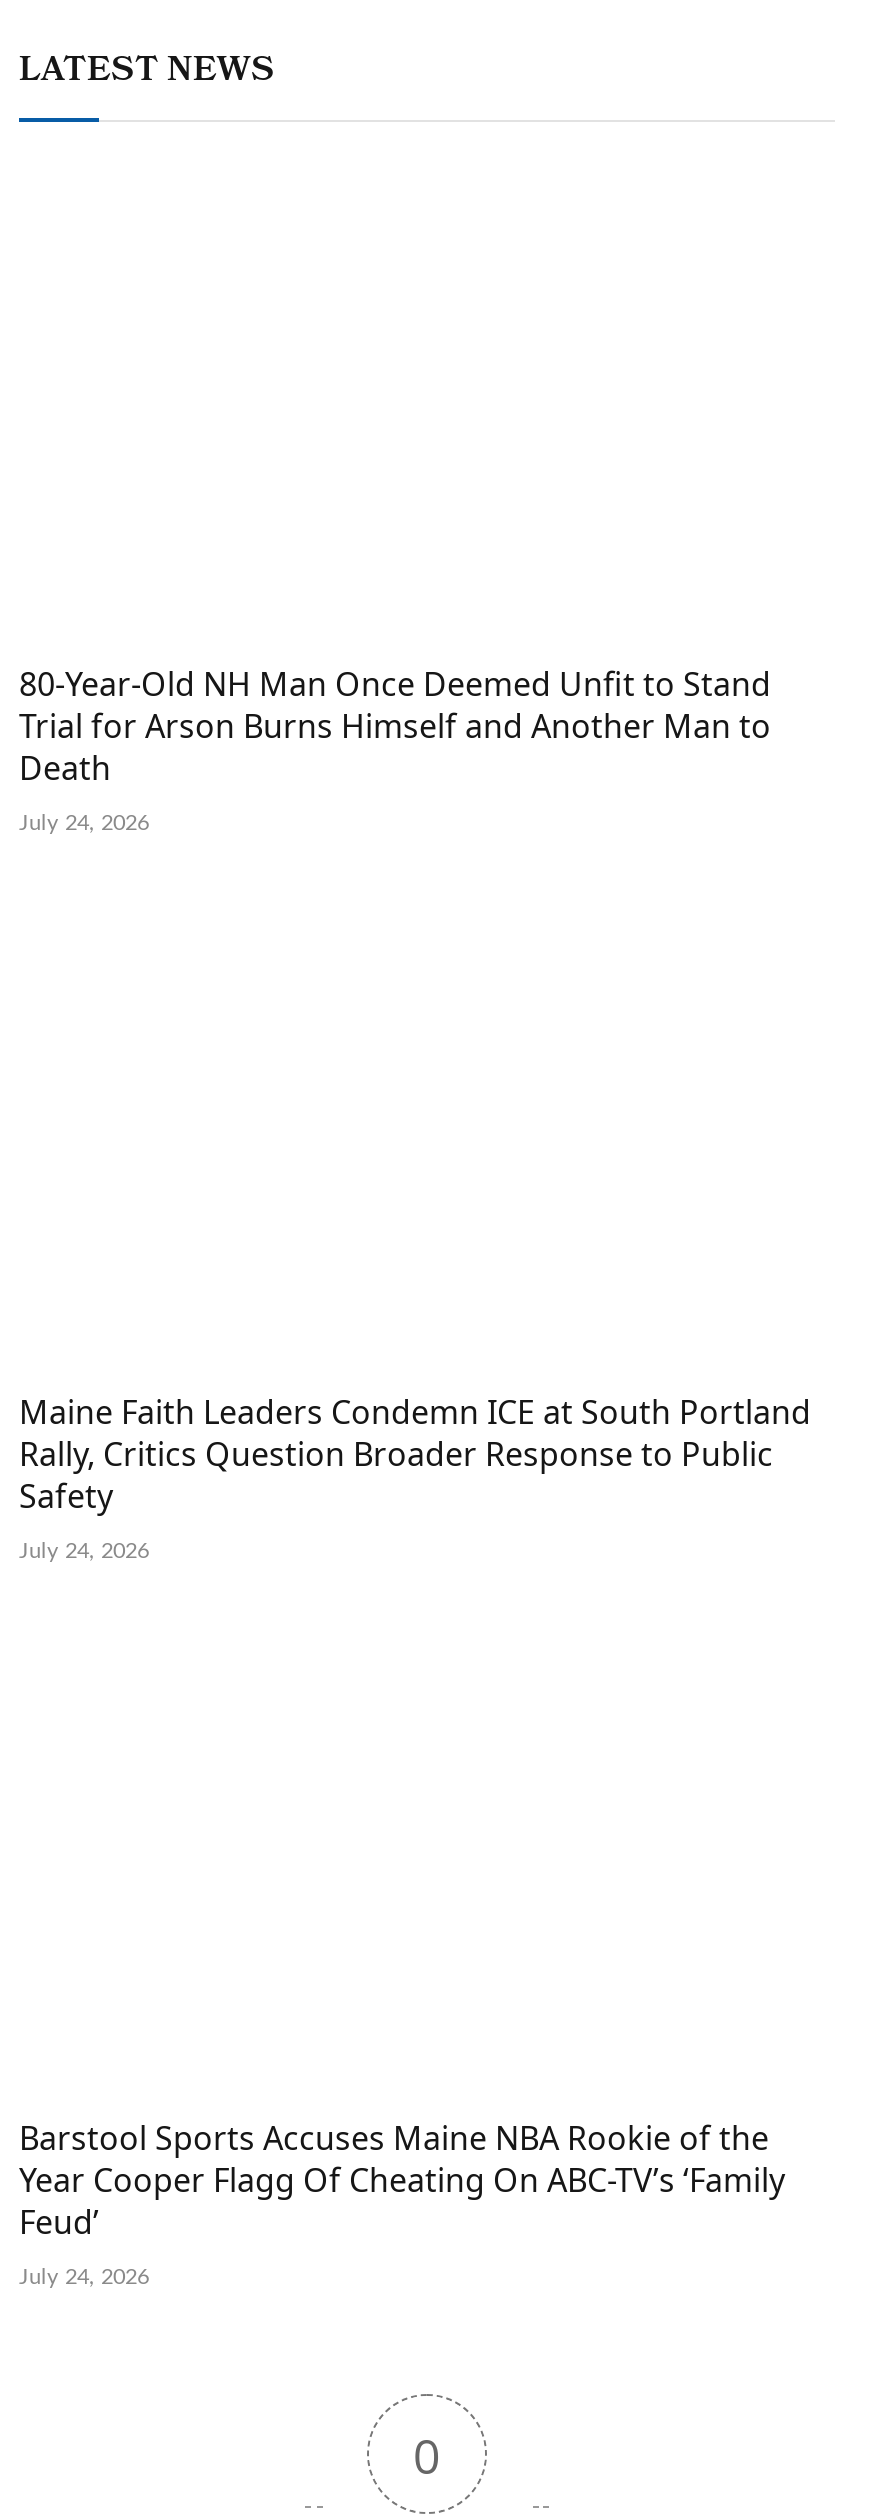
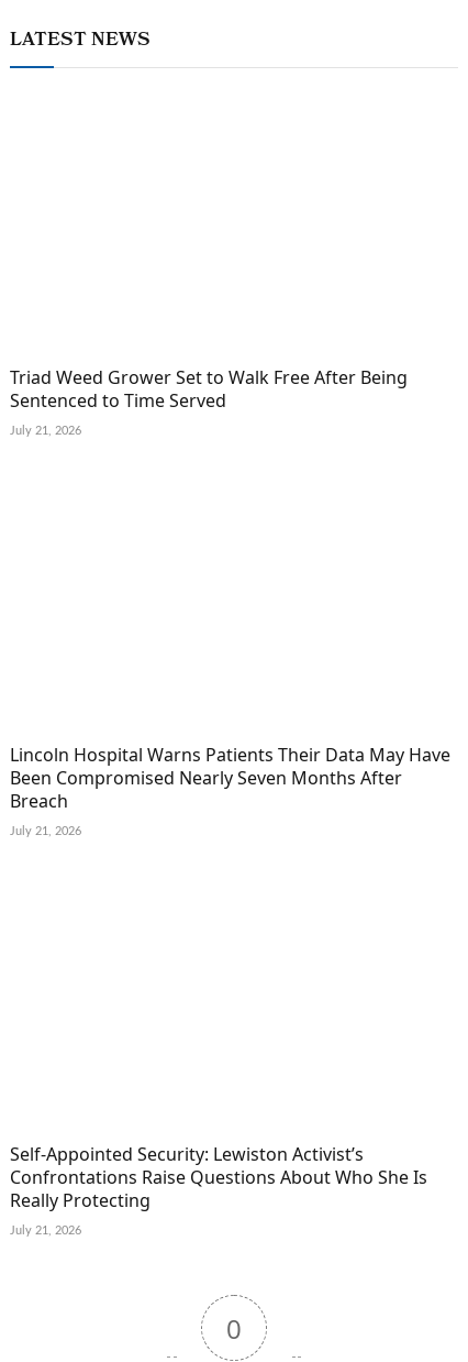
[19,662,771,790] 80-Year-Old NH Man Once Deemed Unfit to Stand | Trial for Arson Burns Himself and Another Man to | Death -> [10,365,408,413] Triad Weed Grower Set to Walk Free After Being | Sentenced to Time Served
[19,812,149,834] July 24, 2026 -> [10,425,81,437] July 21, 2026
[19,1389,811,1517] Maine Faith Leaders Condemn ICE at South Portland | Rally, Critics Question Broader Response to Public | Safety -> [10,742,450,813] Lincoln Hospital Warns Patients Their Data May Have | Been Compromised Nearly Seven Months After | Breach
[19,1539,149,1561] July 24, 2026 -> [10,825,81,837] July 21, 2026
[19,2116,785,2244] Barstool Sports Accuses Maine NBA Rookie of the | Year Cooper Flagg Of Cheating On ABC-TV’s ‘Family | Feud’ -> [10,1142,427,1213] Self-Appointed Security: Lewiston Activist’s | Confrontations Raise Questions About Who She Is | Really Protecting
[19,2266,149,2288] July 24, 2026 -> [10,1225,81,1237] July 21, 2026

